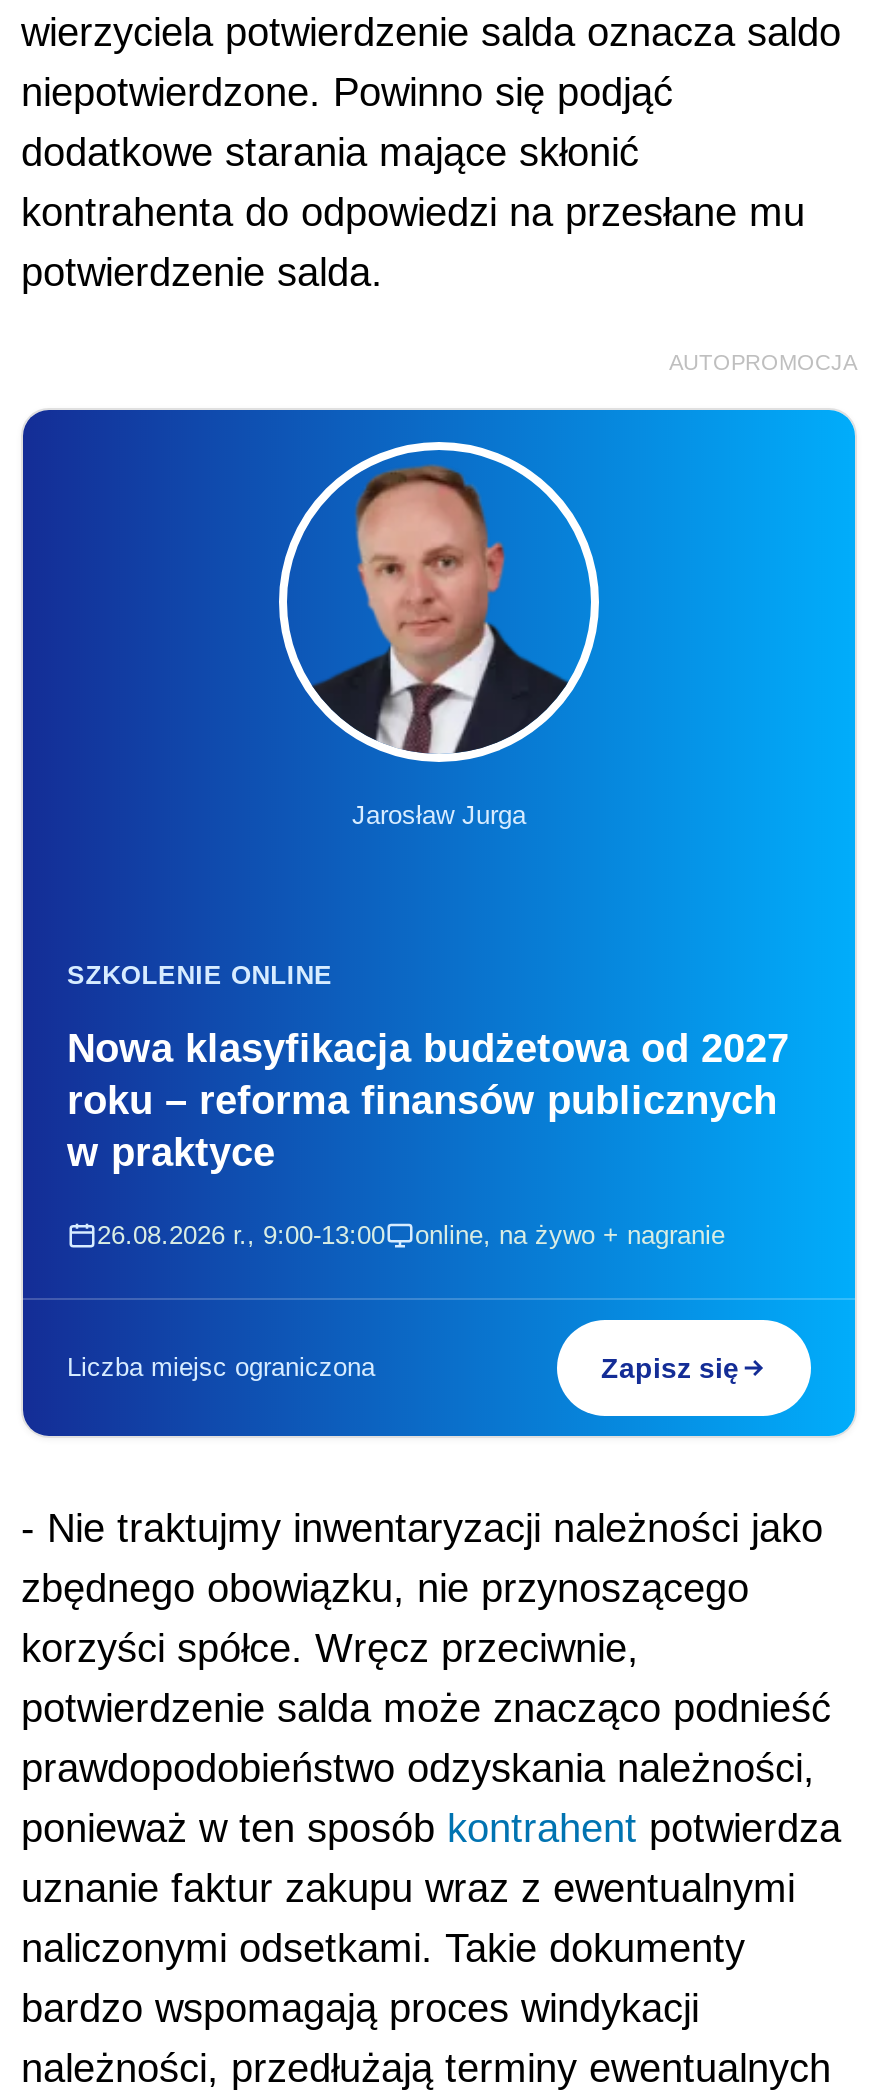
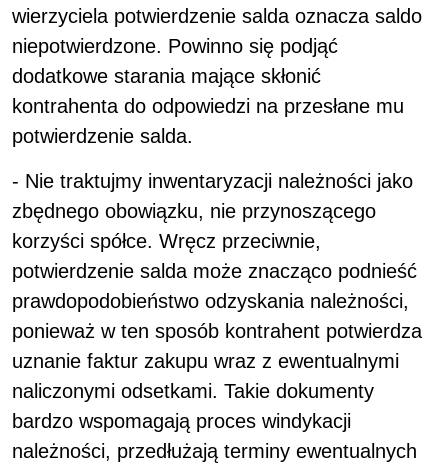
[669,349,857,373] AUTOPROMOCJA -> none
[21,408,857,1438] [image] | Jarosław Jurga -> none
[67,959,789,1249] SZKOLENIE ONLINE | Nowa klasyfikacja budżetowa od 2027 | roku – reforma finansów publicznych | w praktyce | 26.08.2026 r., 9:00-13:00 | online, na żywo + nagranie -> none
[67,1351,739,1383] Liczba miejsc ograniczona | Zapisz się -> none

